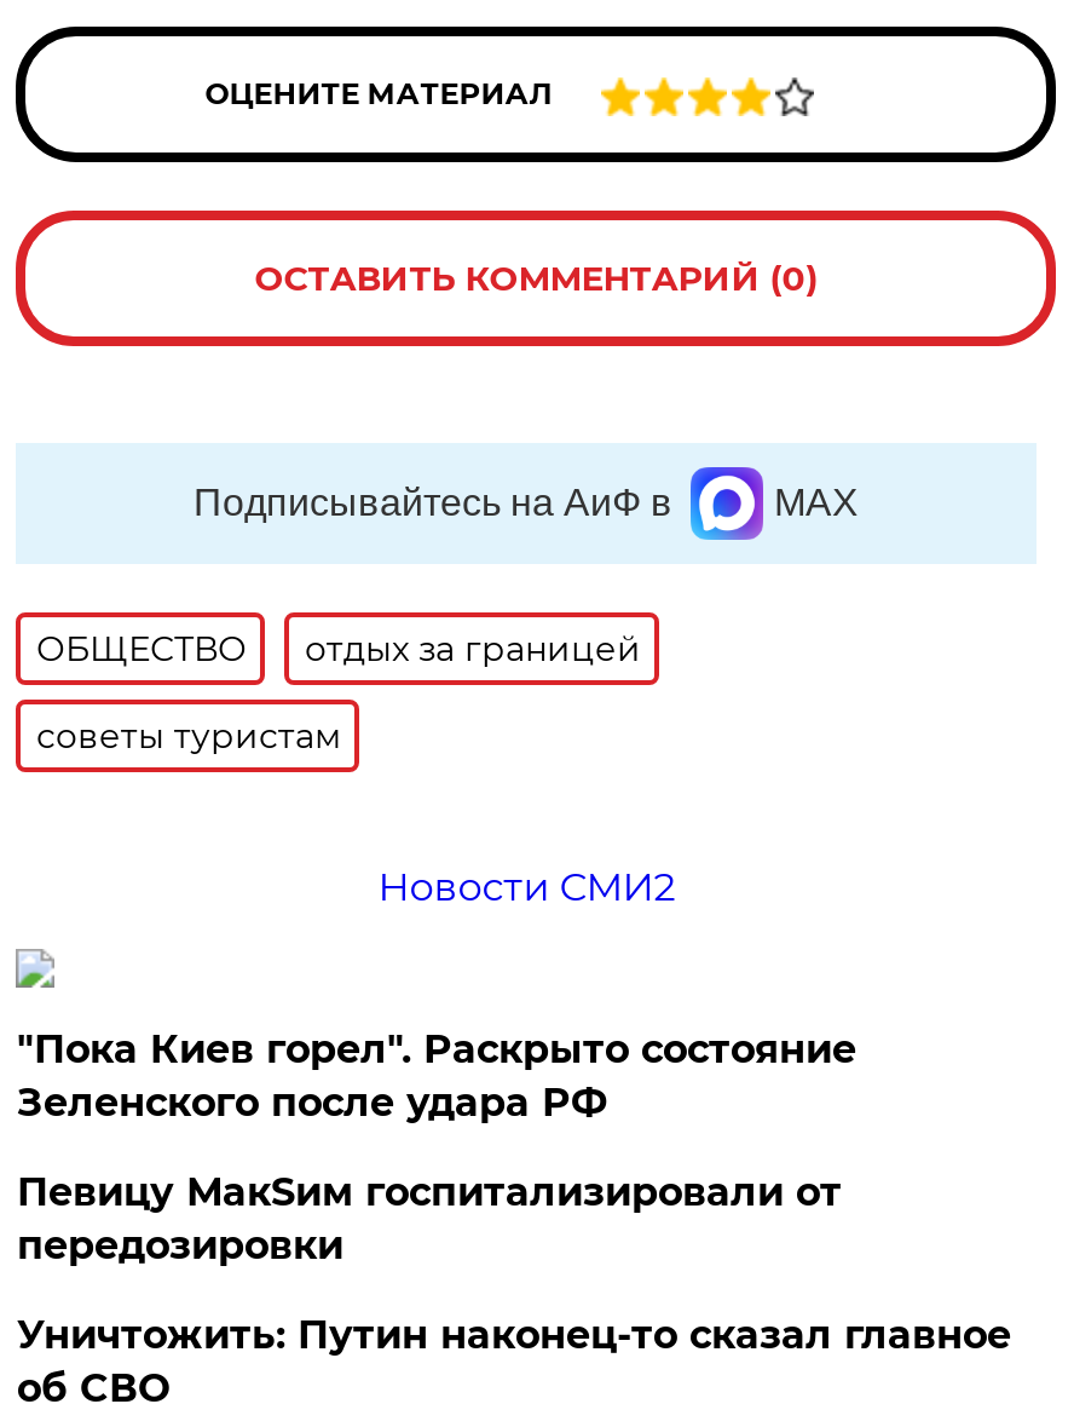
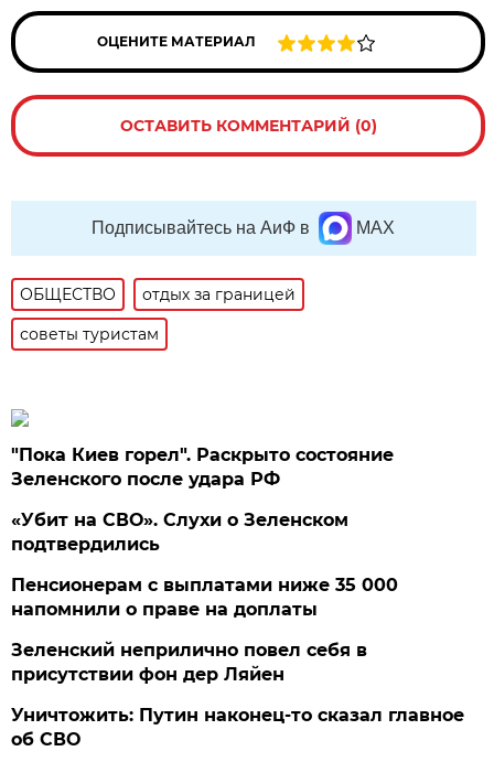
[378,864,675,910] Новости СМИ2 -> none
moved [17,1026,856,1126] -> [11,444,394,490]: "Пока Киев горел". Раскрыто состояние | Зеленского после удара РФ
[17,1169,842,1268] Певицу МакSим госпитализировали от | передозировки -> [11,509,399,685] «Убит на СВО». Слухи о Зеленском | подтвердились | Пенсионерам с выплатами ниже 35 000 | напомнили о праве на доплаты | Зеленский неприлично повел cебя в | присутствии фон дер Ляйен

